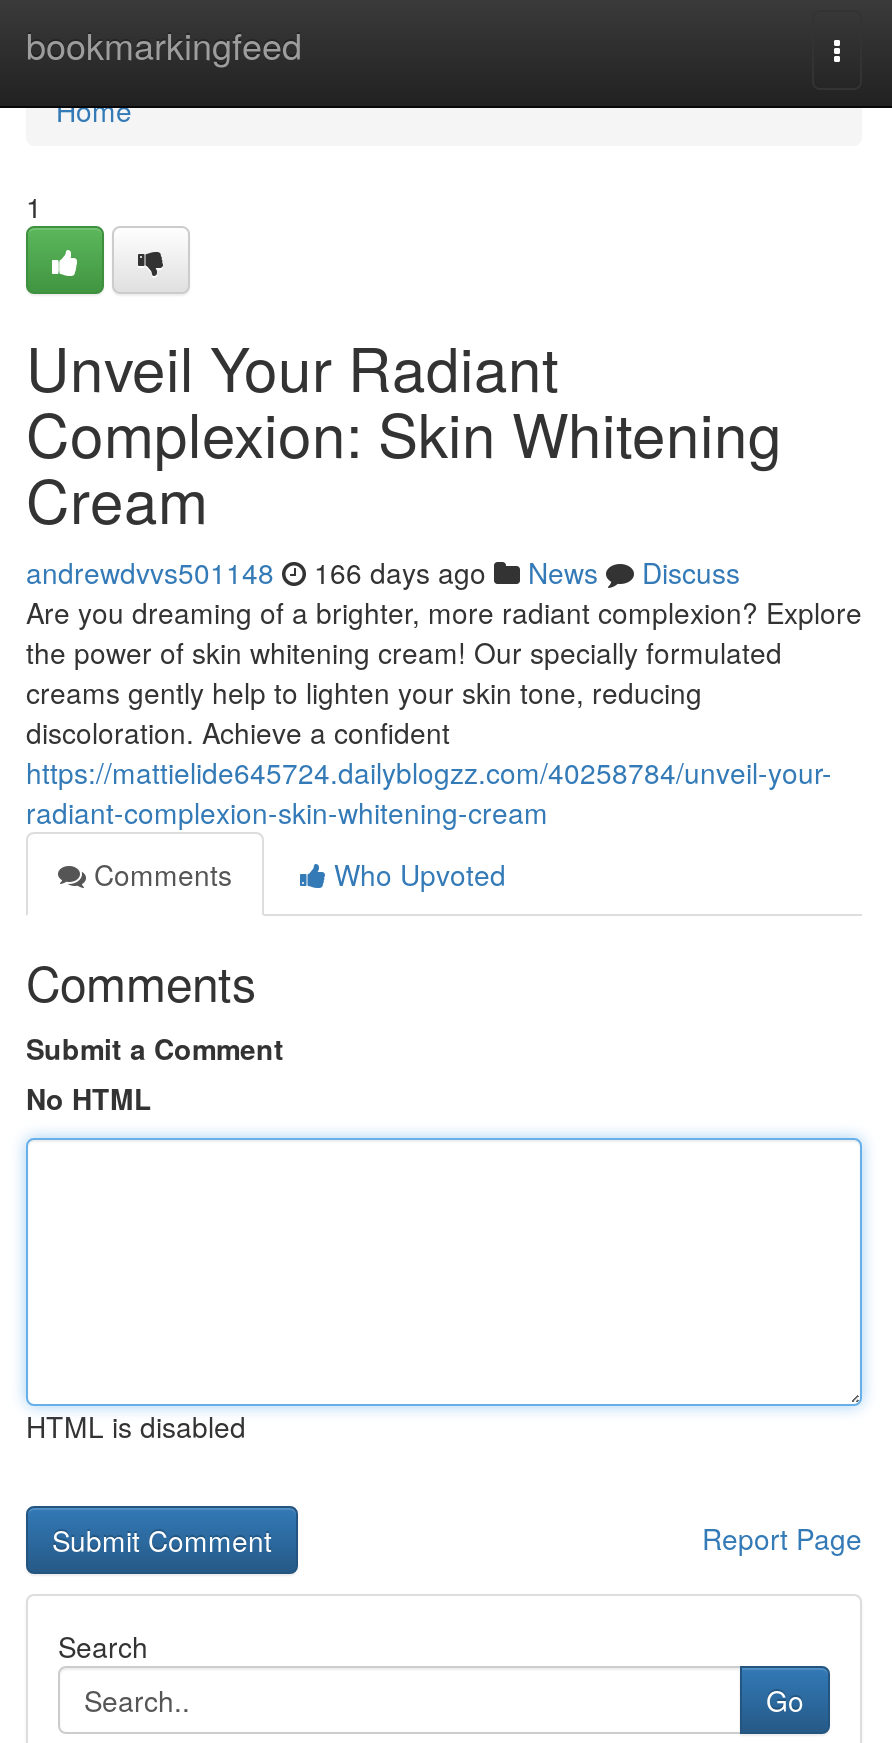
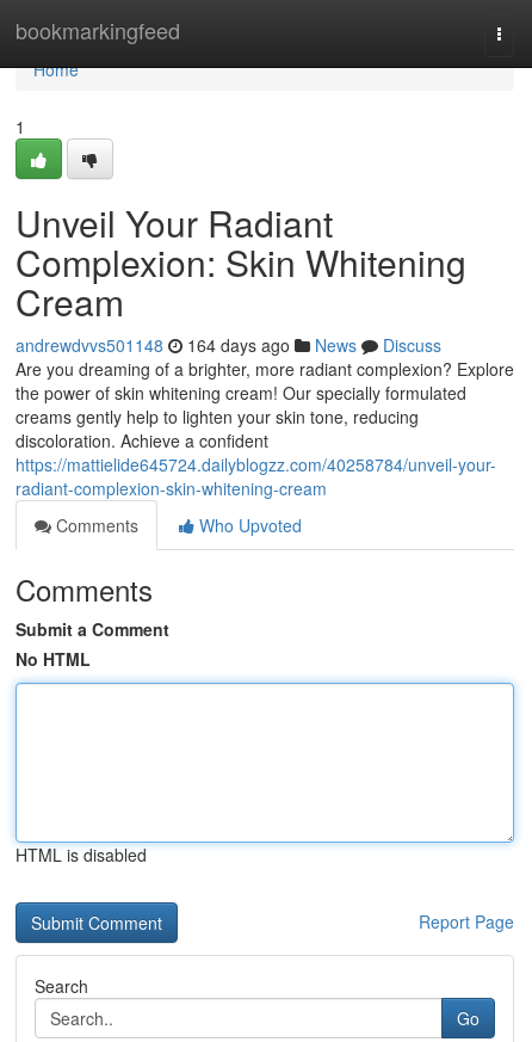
[26,552,740,592] andrewdvvs501148 166 days ago News Discuss -> [16,333,441,357] andrewdvvs501148 164 days ago News Discuss

